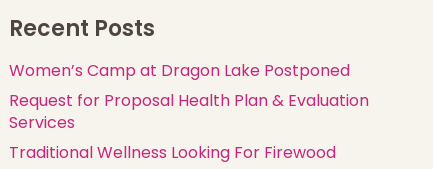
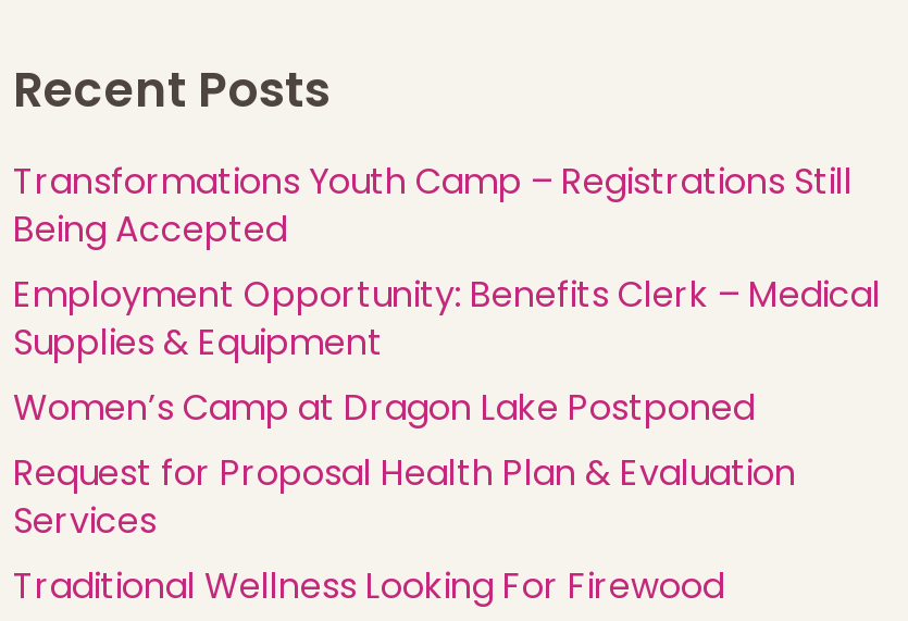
none -> [13,156,881,367] Transformations Youth Camp – Registrations Still | Being Accepted | Employment Opportunity: Benefits Clerk – Medical | Supplies & Equipment

